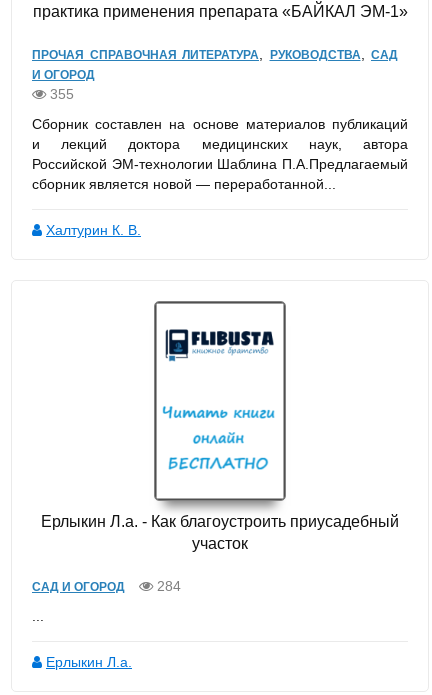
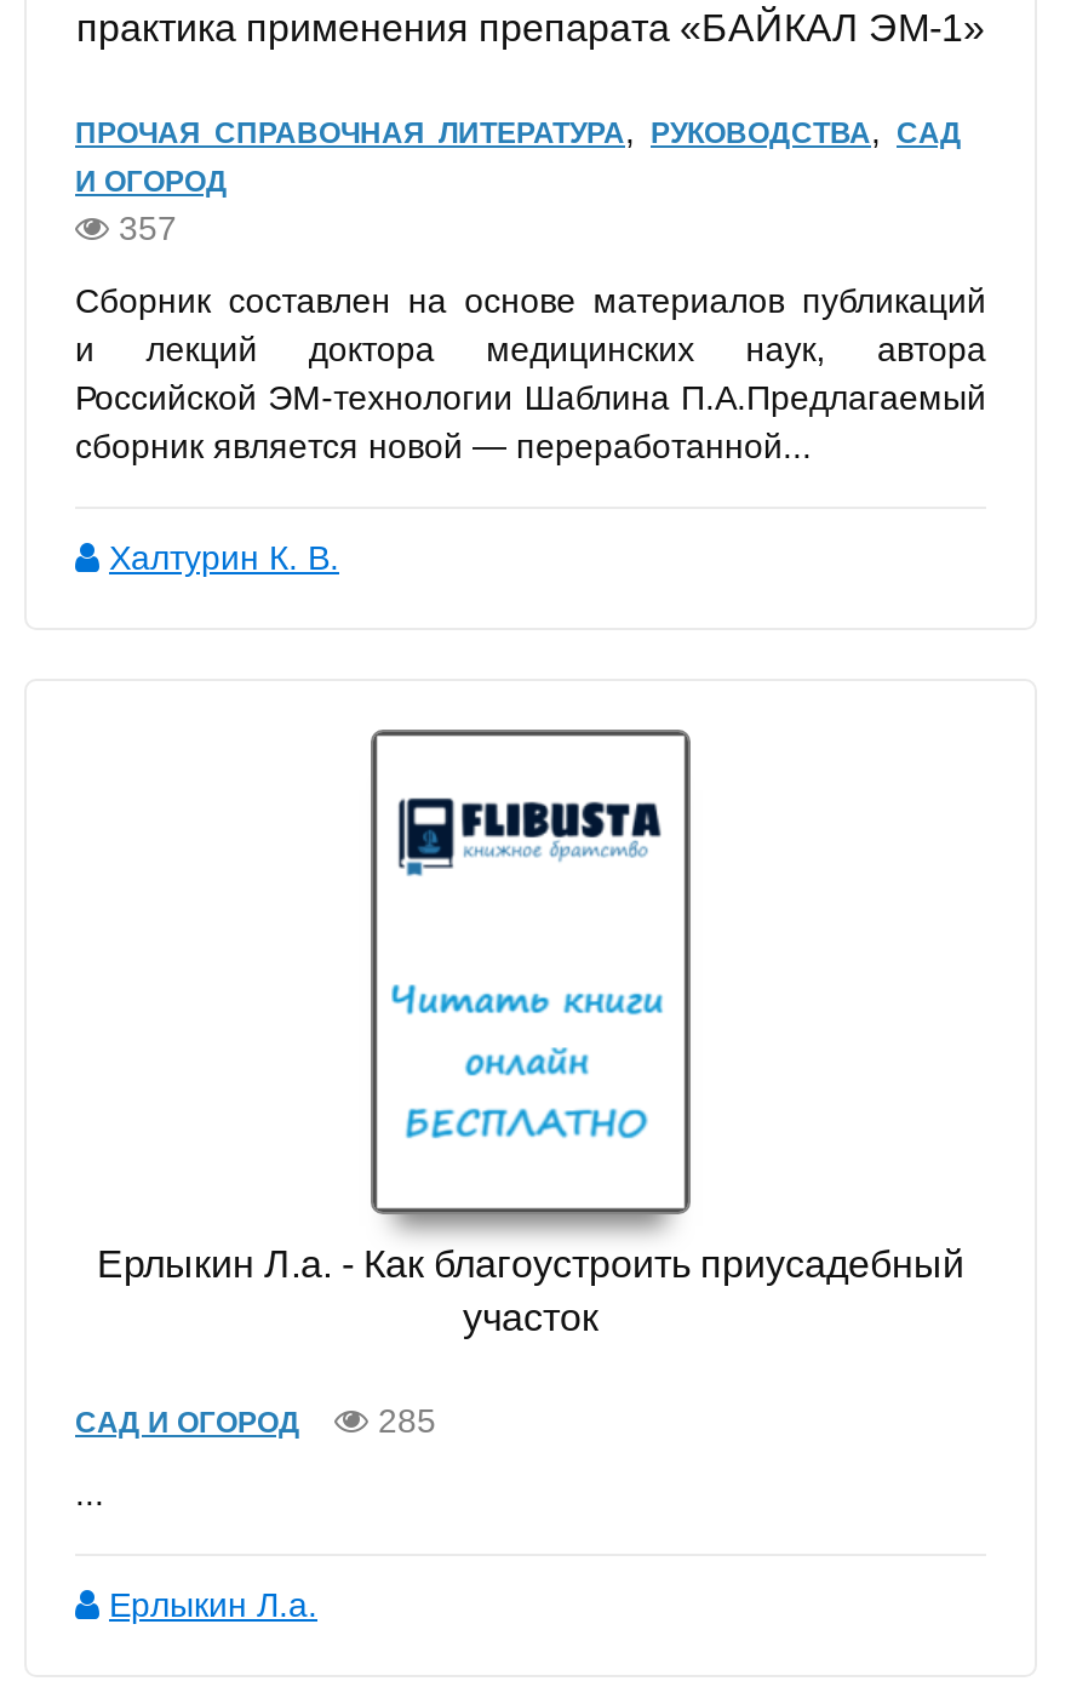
[46,86,74,102] 355 -> [109,209,177,248] 357
[32,578,181,594] САД И ОГОРОД 284 -> [75,1402,436,1441] САД И ОГОРОД 285

